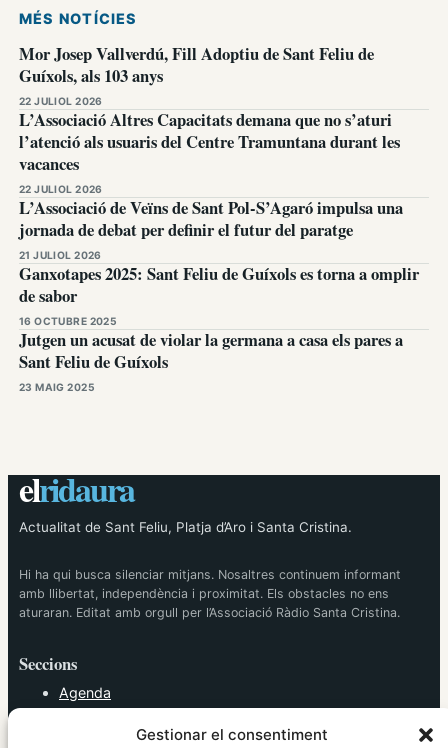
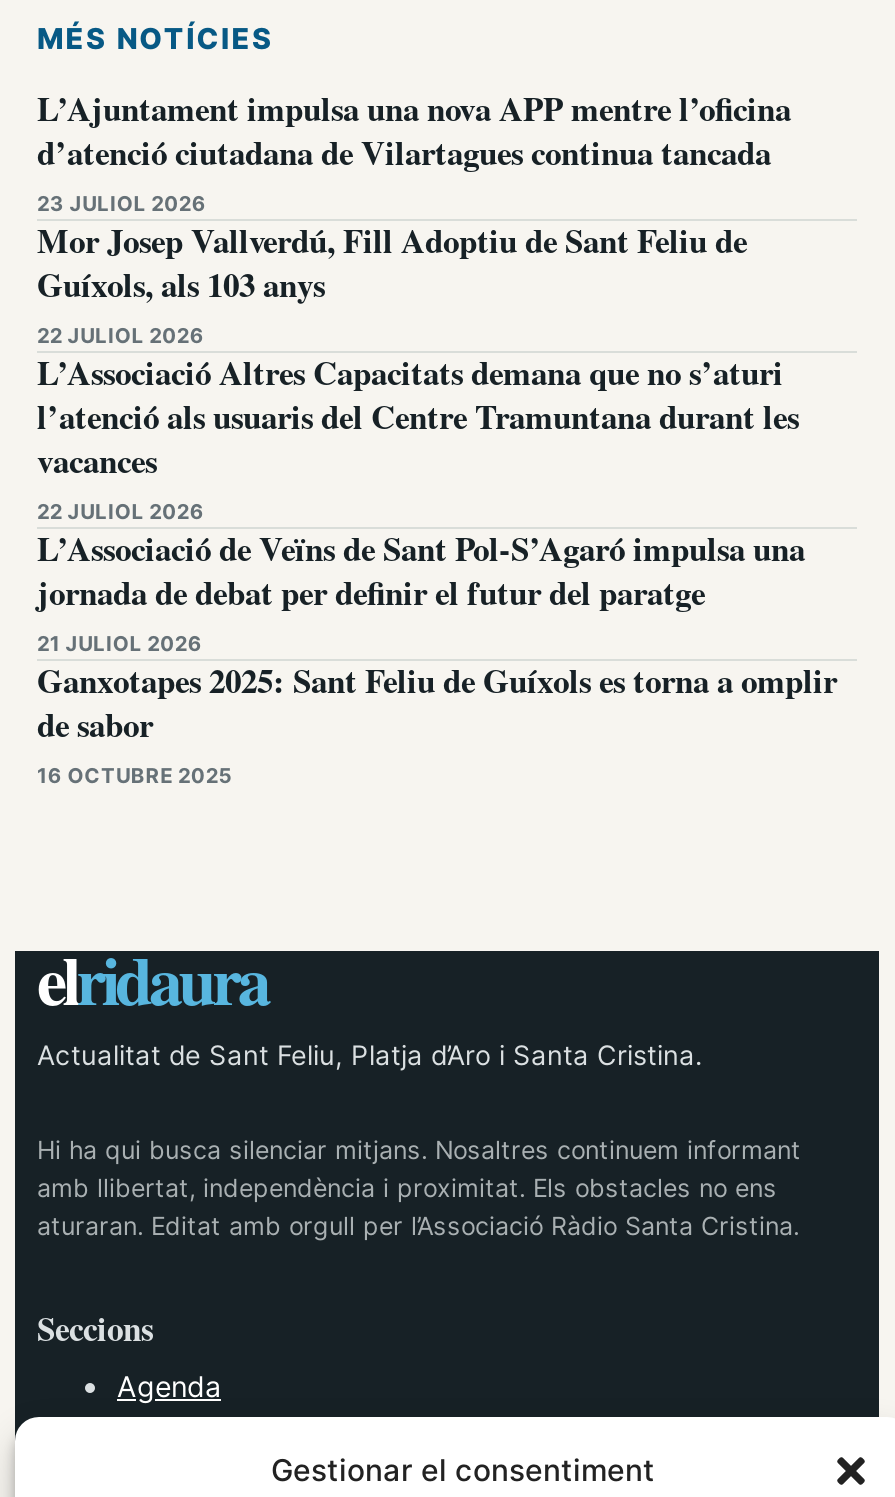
none -> [37,82,791,214] L’Ajuntament impulsa una nova APP mentre l’oficina | d’atenció ciutadana de Vilartagues continua tancada | 23 JULIOL 2026
moved [19,41,419,327] -> [37,214,837,786]: Mor Josep Vallverdú, Fill Adoptiu de Sant Feliu de | 22 JULIOL 2026 | L’Associació Altres Capacitats demana que no s’aturi | ... | de sabor | 16 OCTUBRE 2025
[19,327,403,393] Jutgen un acusat de violar la germana a casa els pares a | Sant Feliu de Guíxols | 23 MAIG 2025 -> none

